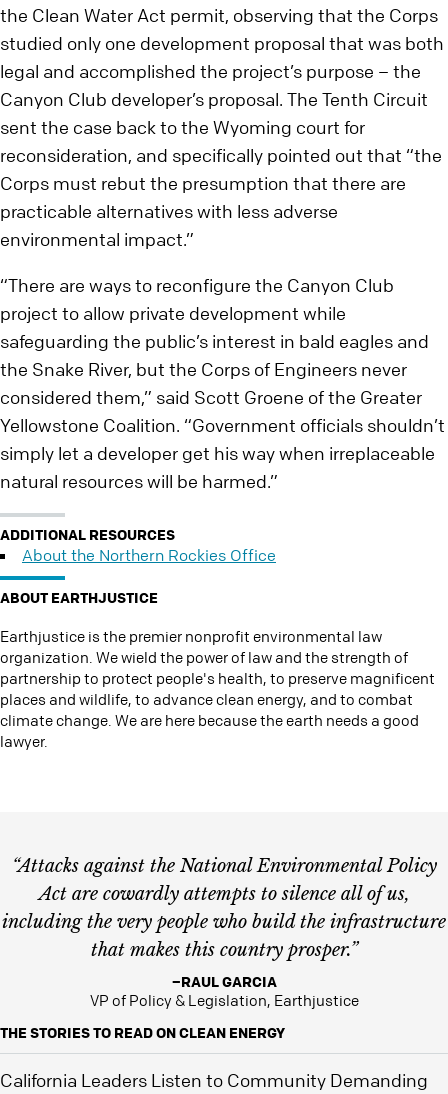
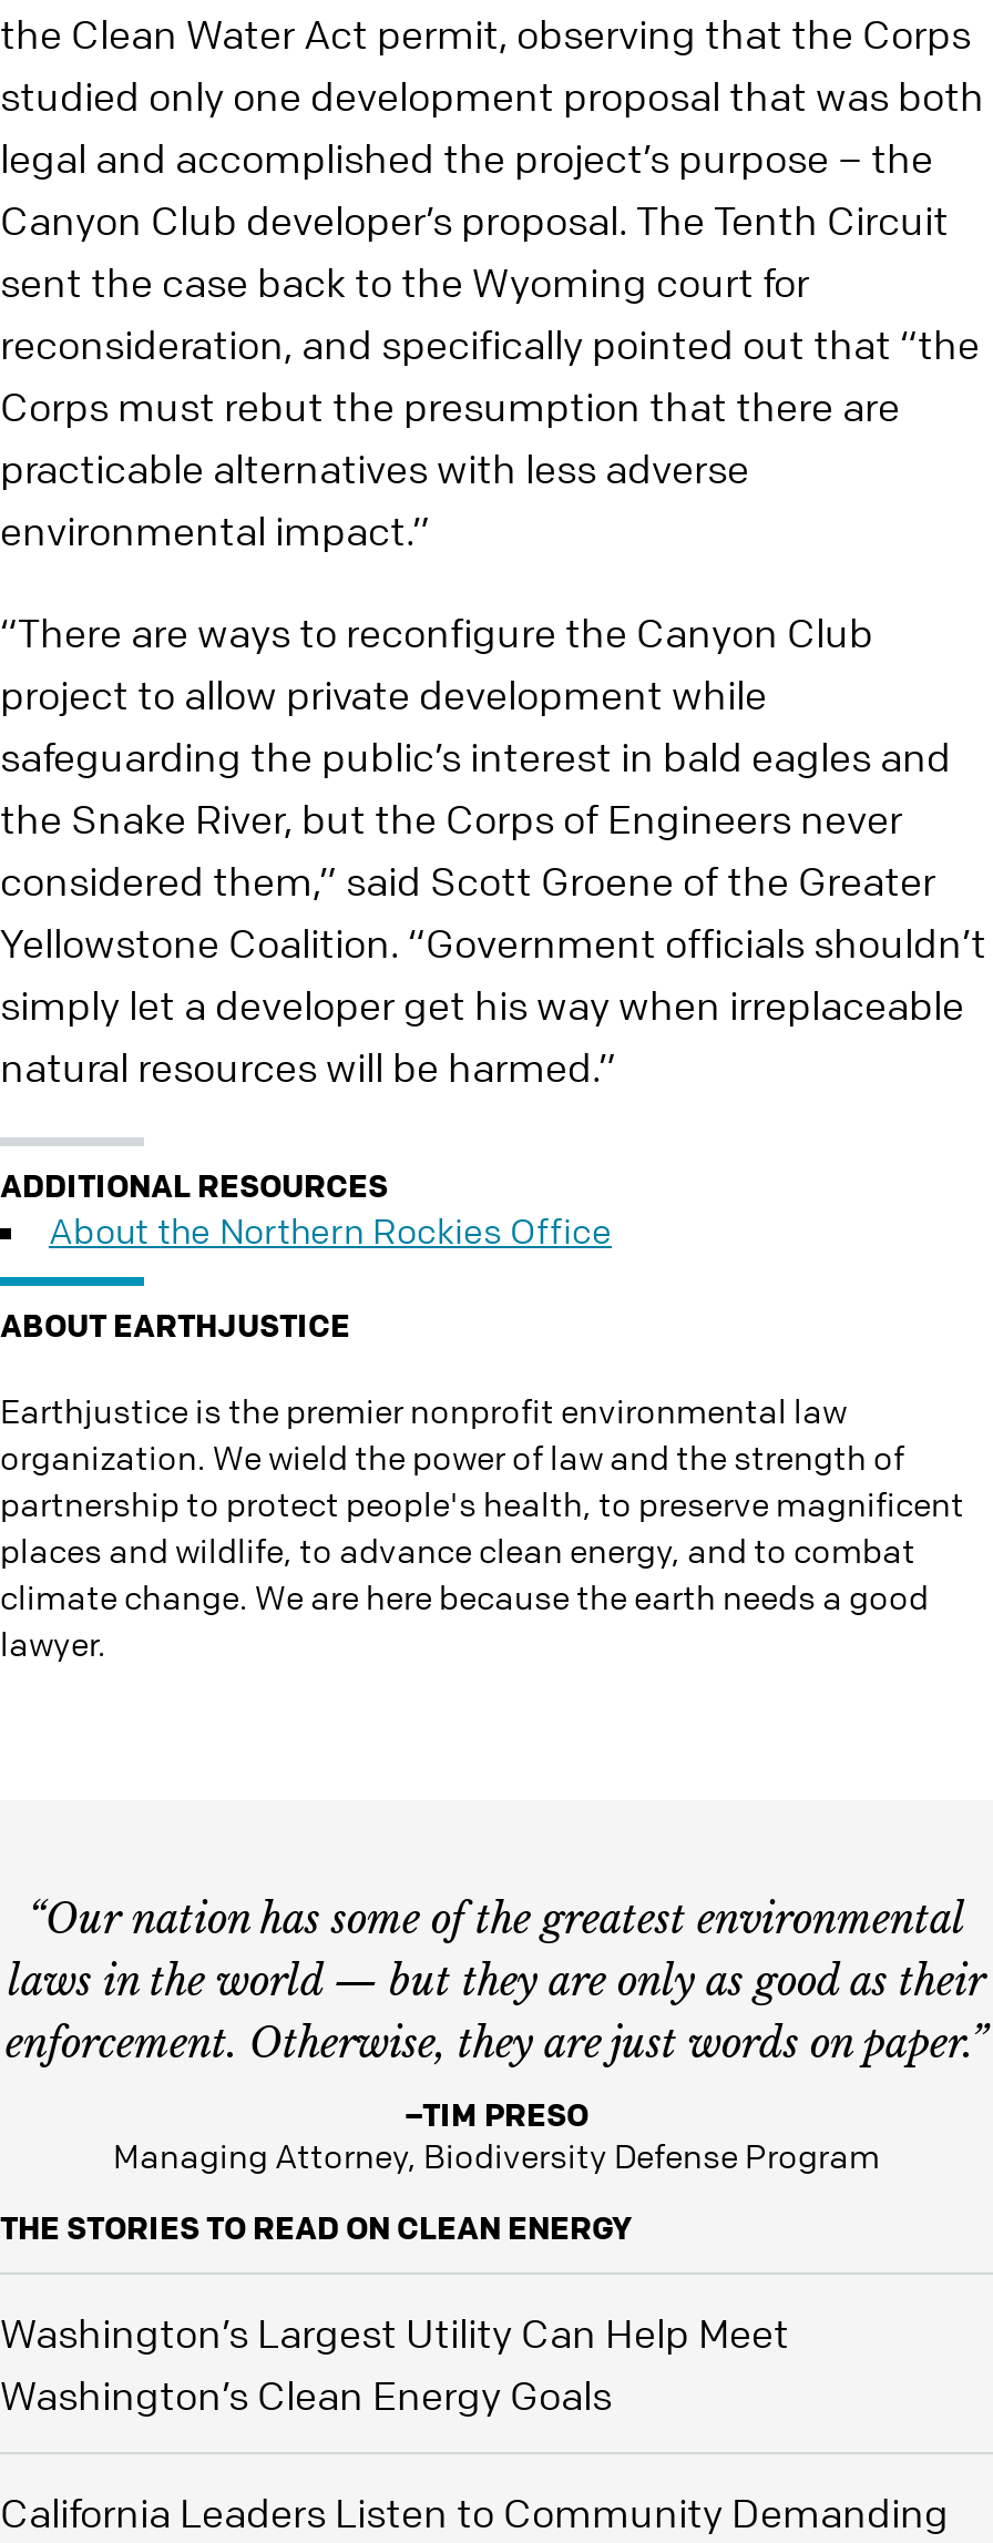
[2,855,446,961] “Attacks against the National Environmental Policy | Act are cowardly attempts to silence all of us, | including the very people who build the infrastructure | that makes this country prosper.” -> [6,1896,987,2069] “Our nation has some of the greatest environmental | laws in the world — but they are only as good as their | enforcement. Otherwise, they are just words on paper.”
[89,972,358,1010] –RAUL GARCIA | VP of Policy & Legislation, Earthjustice -> [113,2093,880,2177] –TIM PRESO | Managing Attorney, Biodiversity Defense Program
moved [0,1023,285,1042] -> [0,2206,632,2248]: THE STORIES TO READ ON CLEAN ENERGY
none -> [0,2308,789,2419] Washington’s Largest Utility Can Help Meet | Washington’s Clean Energy Goals

